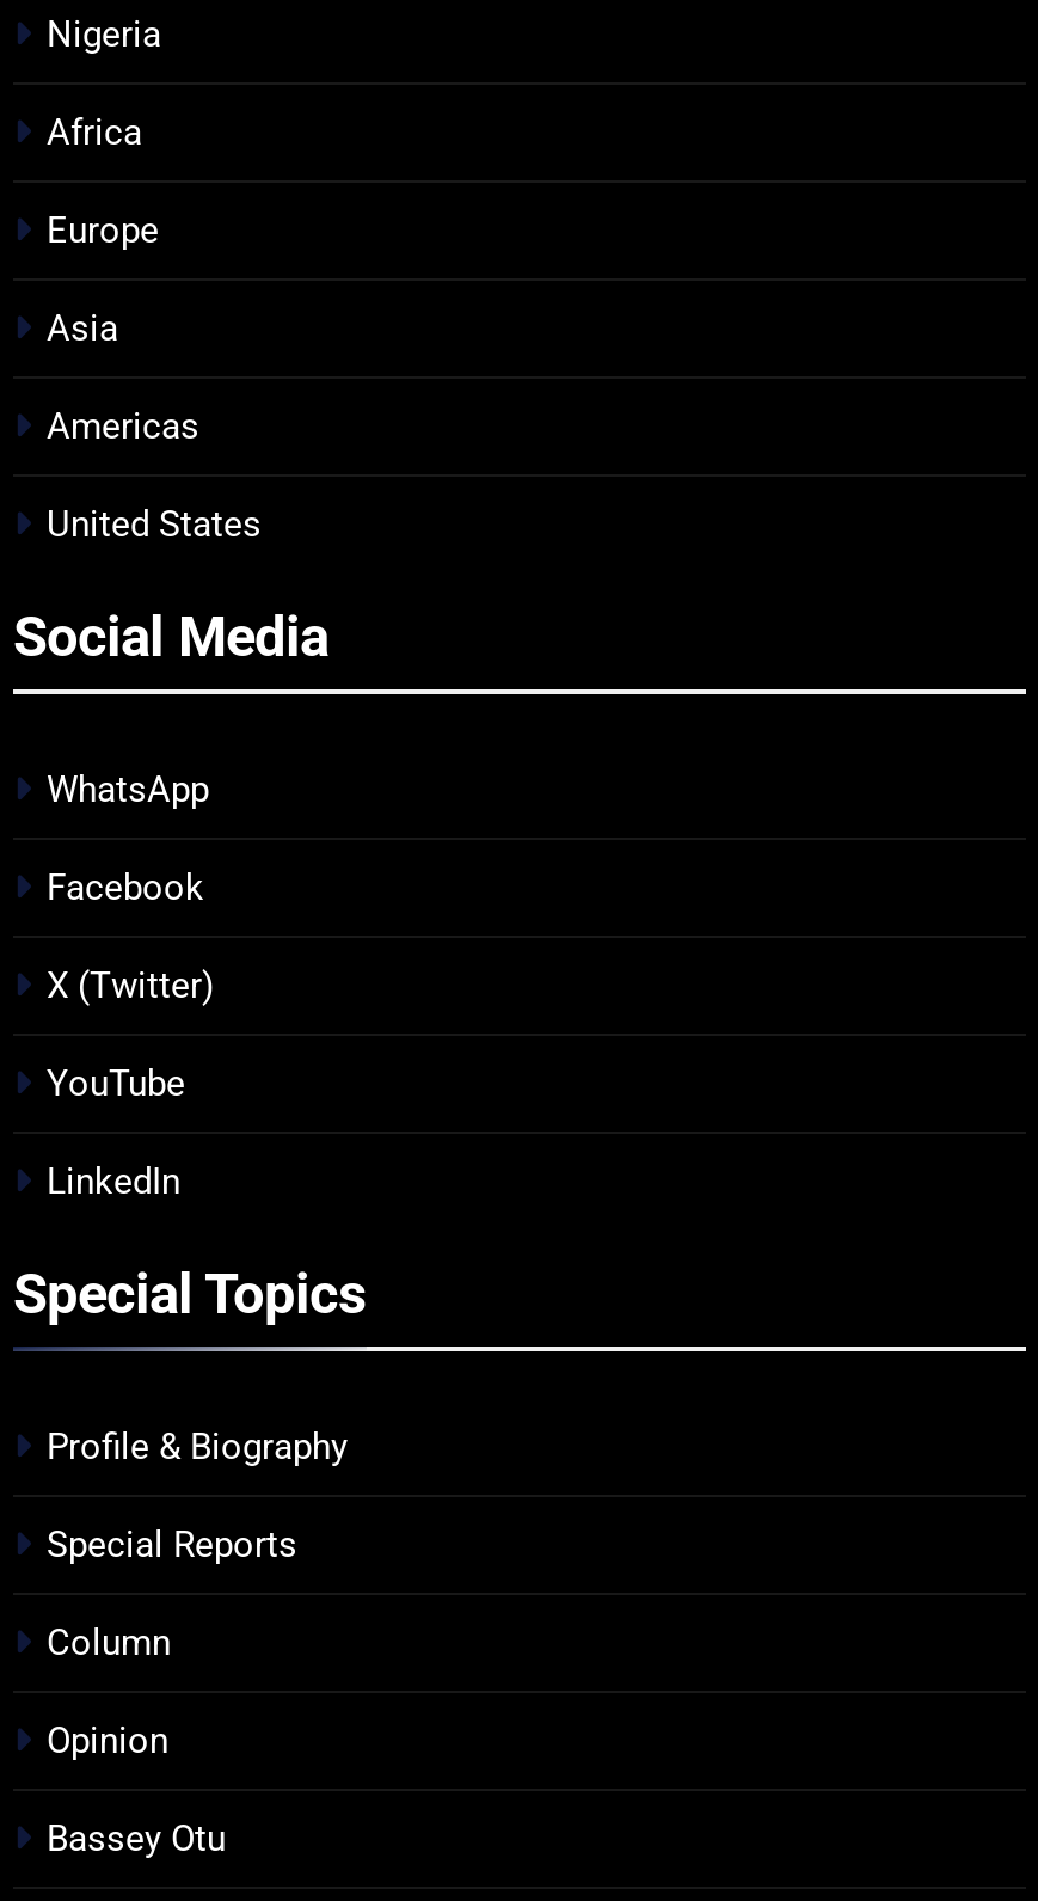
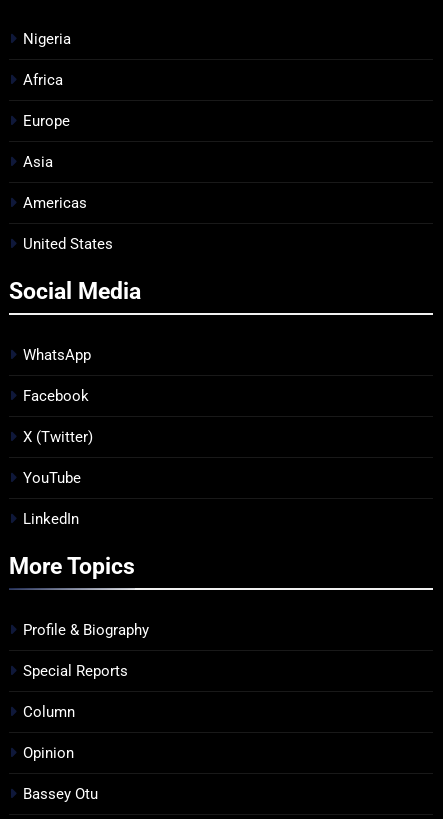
[13,1262,367,1329] Special Topics -> [9,551,135,579] More Topics

